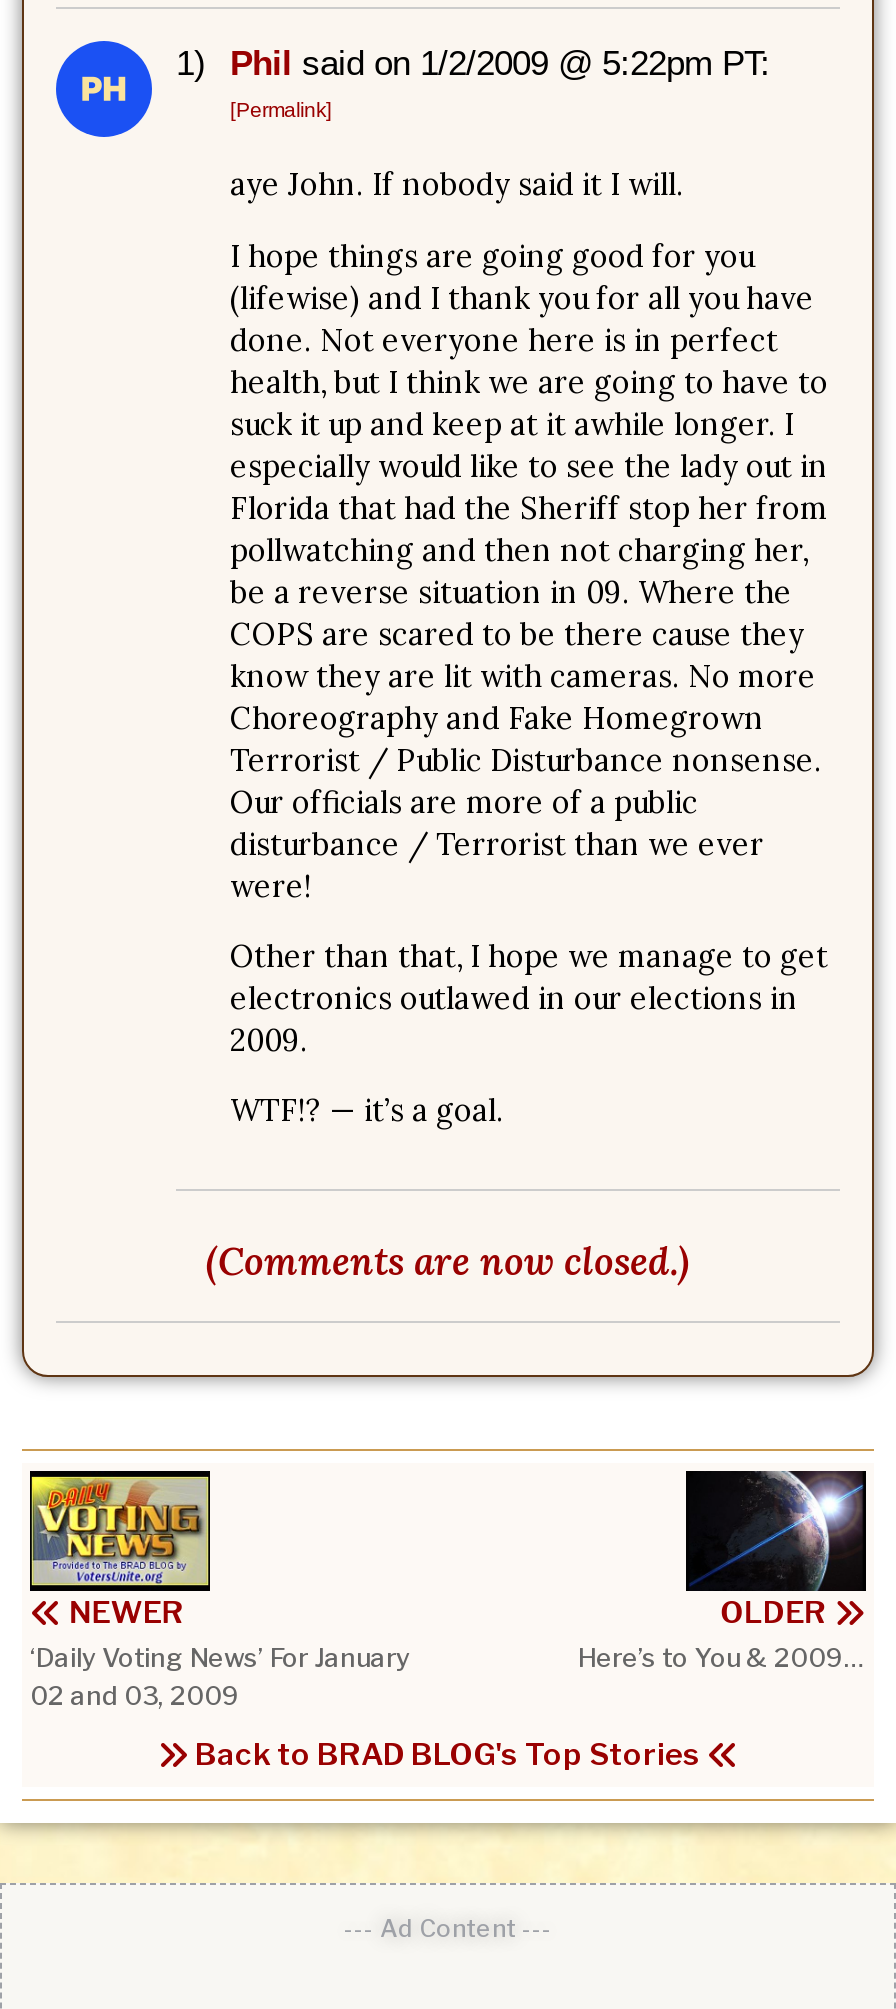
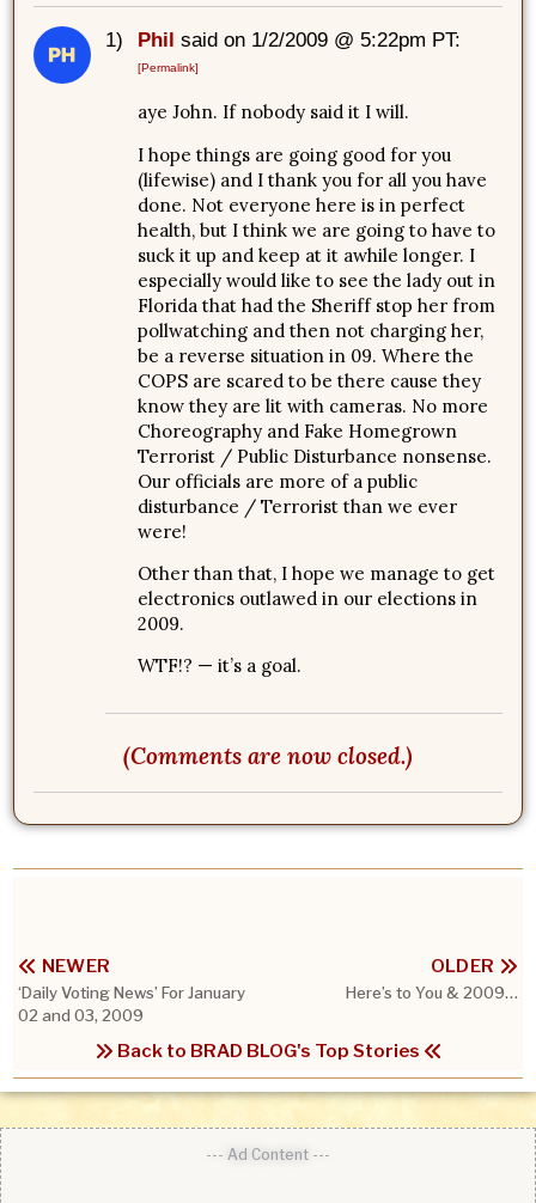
[28,1469,212,1593] [image] -> none
[684,1469,868,1593] [image] -> none

